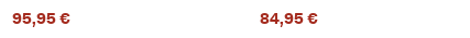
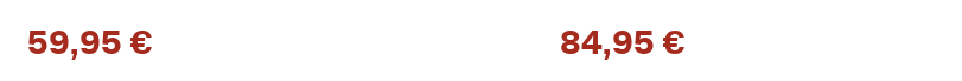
[12,9,70,29] 95,95 € -> [27,22,153,64] 59,95 €

